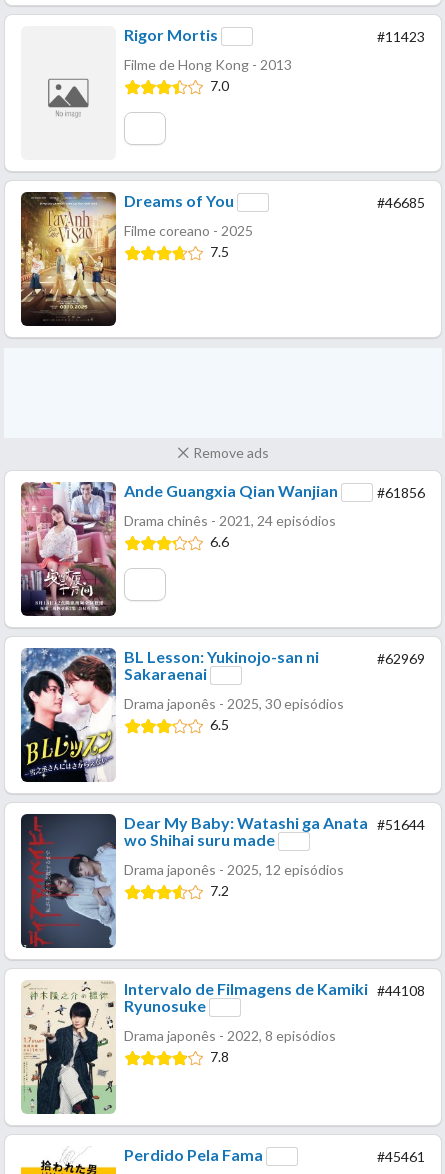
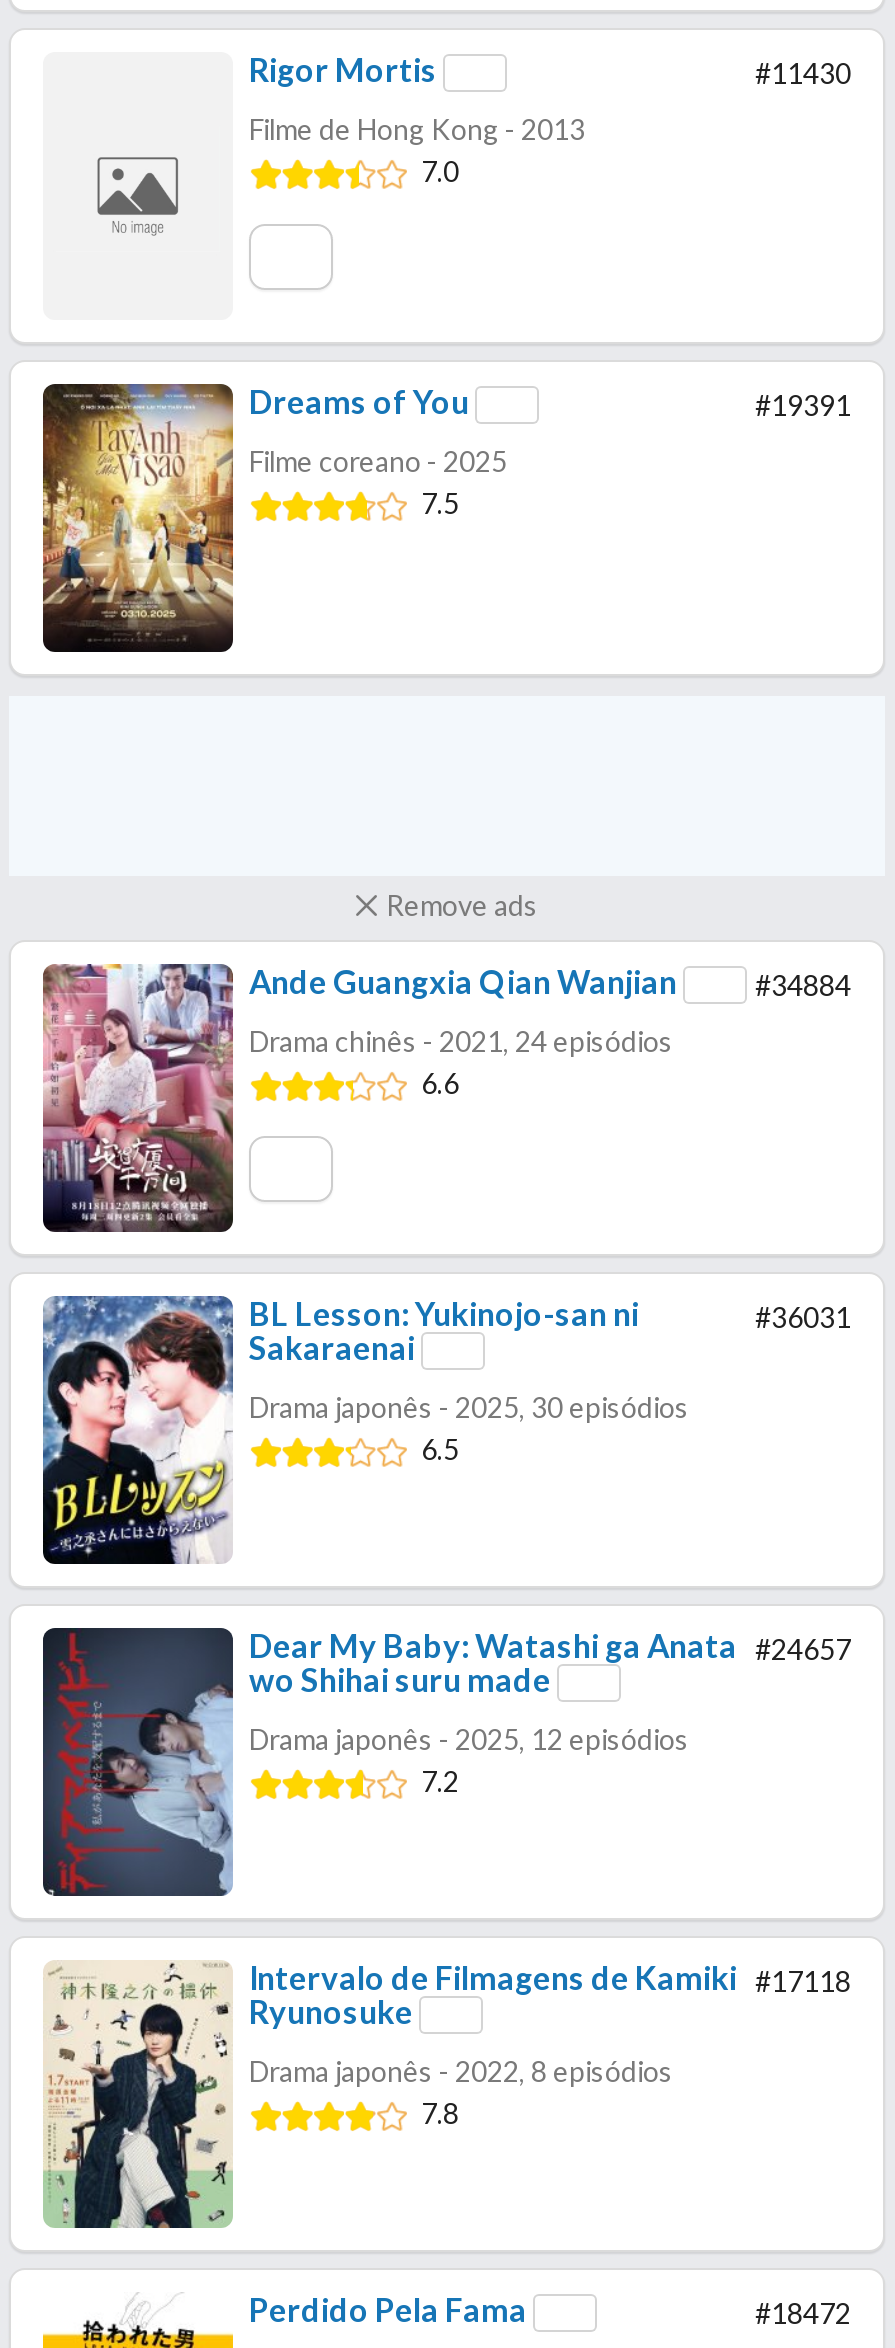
[377,28,425,45] #11423 -> [755,56,851,90] #11430
[377,194,425,211] #46685 -> [755,388,851,422] #19391
[377,484,425,501] #61856 -> [755,968,851,1002] #34884
[377,650,425,667] #62969 -> [755,1300,851,1334] #36031
[124,813,425,833] Dear My Baby: Watashi ga Anata #51644 -> [249,1626,851,1666] Dear My Baby: Watashi ga Anata #24657
[124,979,425,999] Intervalo de Filmagens de Kamiki #44108 -> [249,1958,851,1998] Intervalo de Filmagens de Kamiki #17118
[377,1148,425,1165] #45461 -> [755,2296,851,2330] #18472

